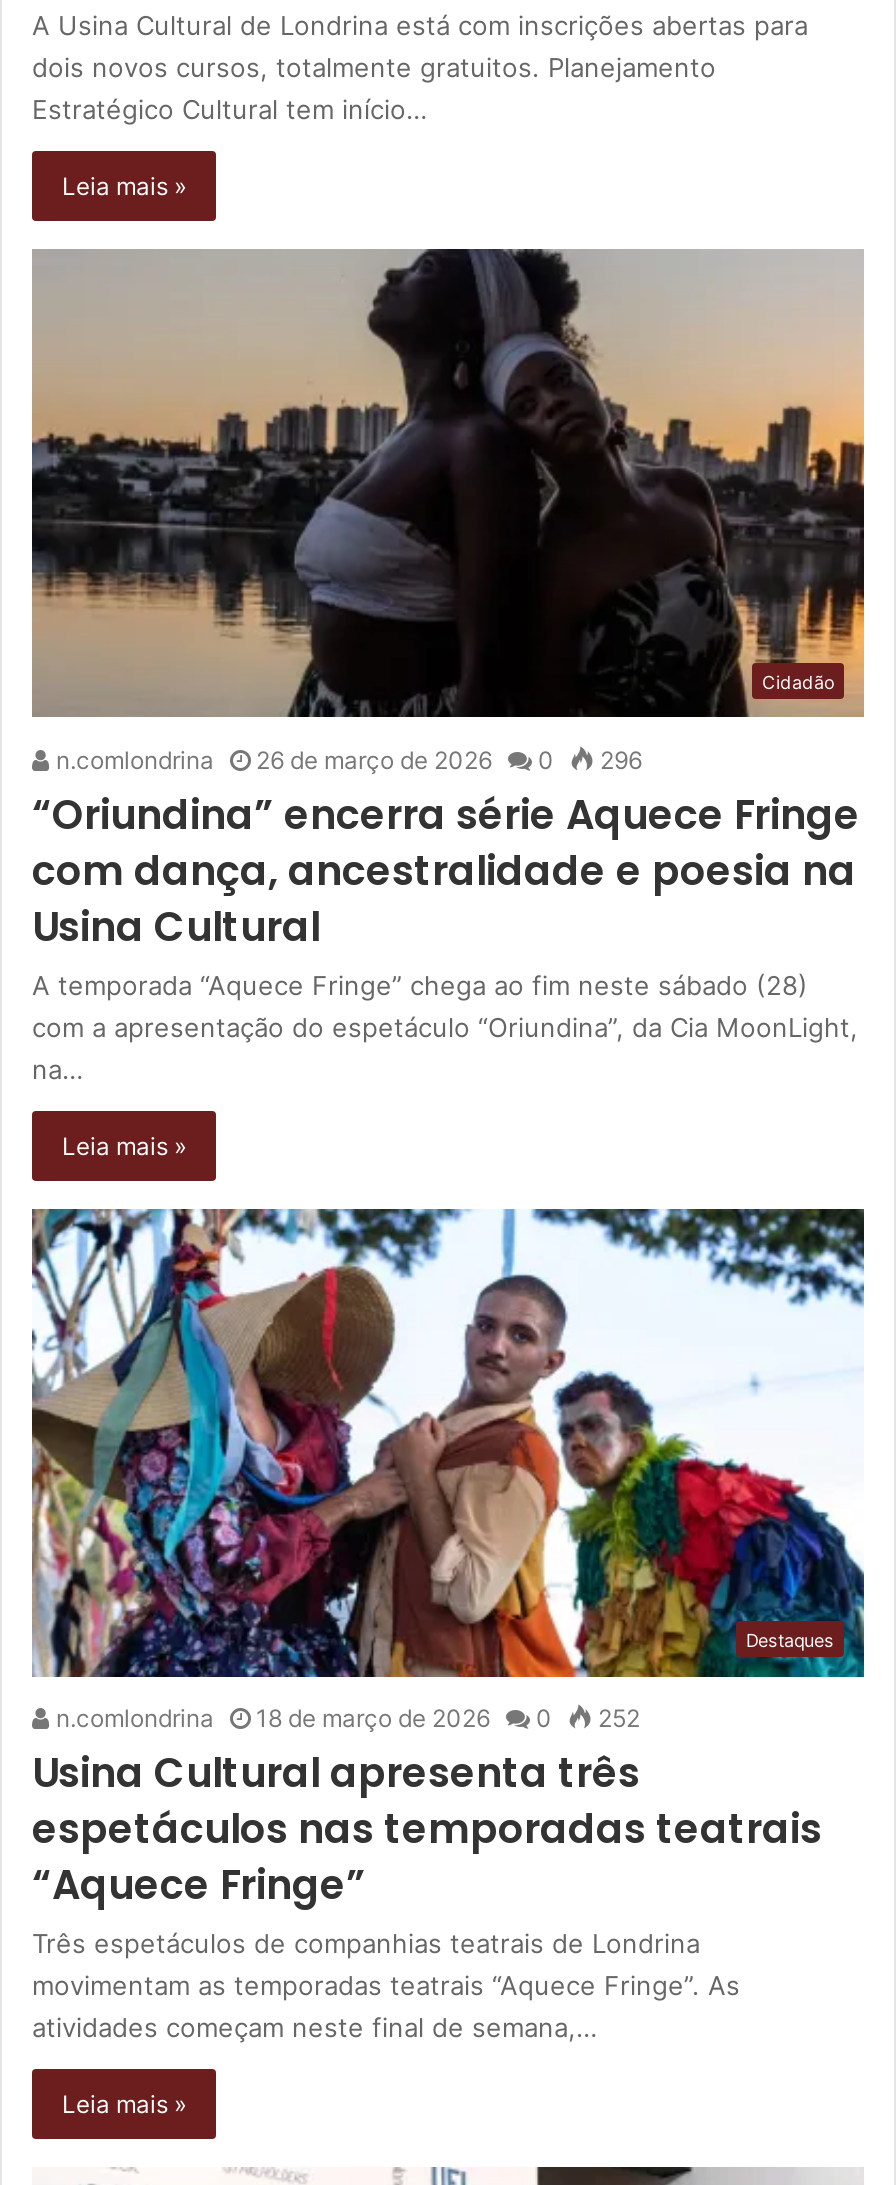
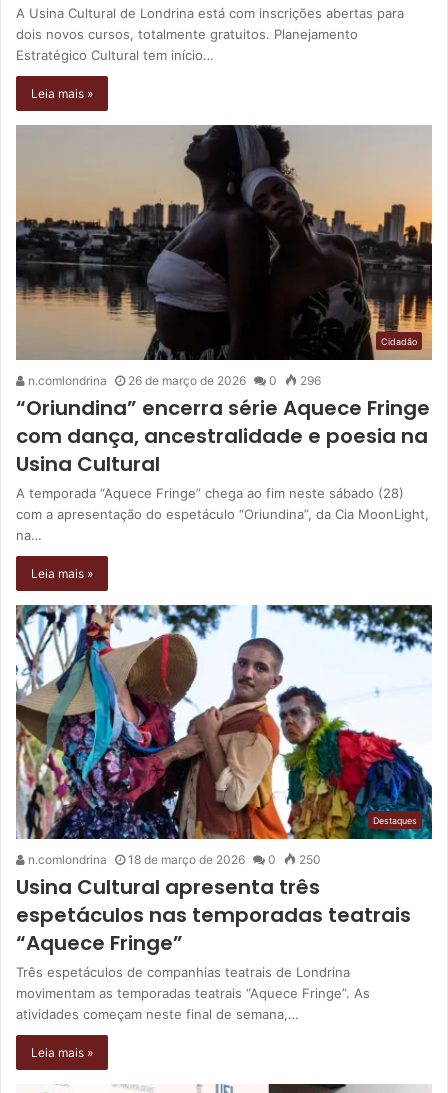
[50,1704,640,1734] n.comlondrina 18 de março de 2026 0 252 -> [25,852,321,867] n.comlondrina 18 de março de 2026 0 250

